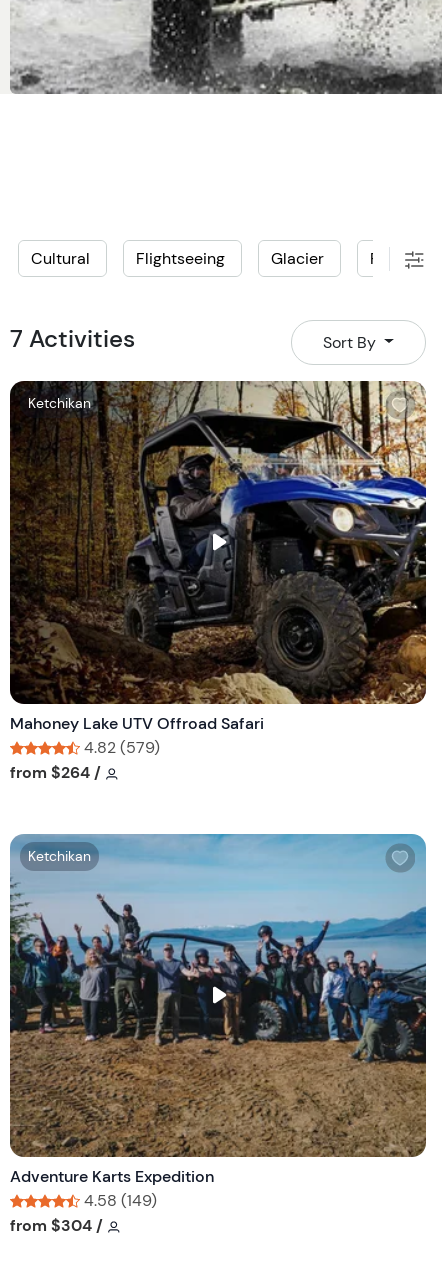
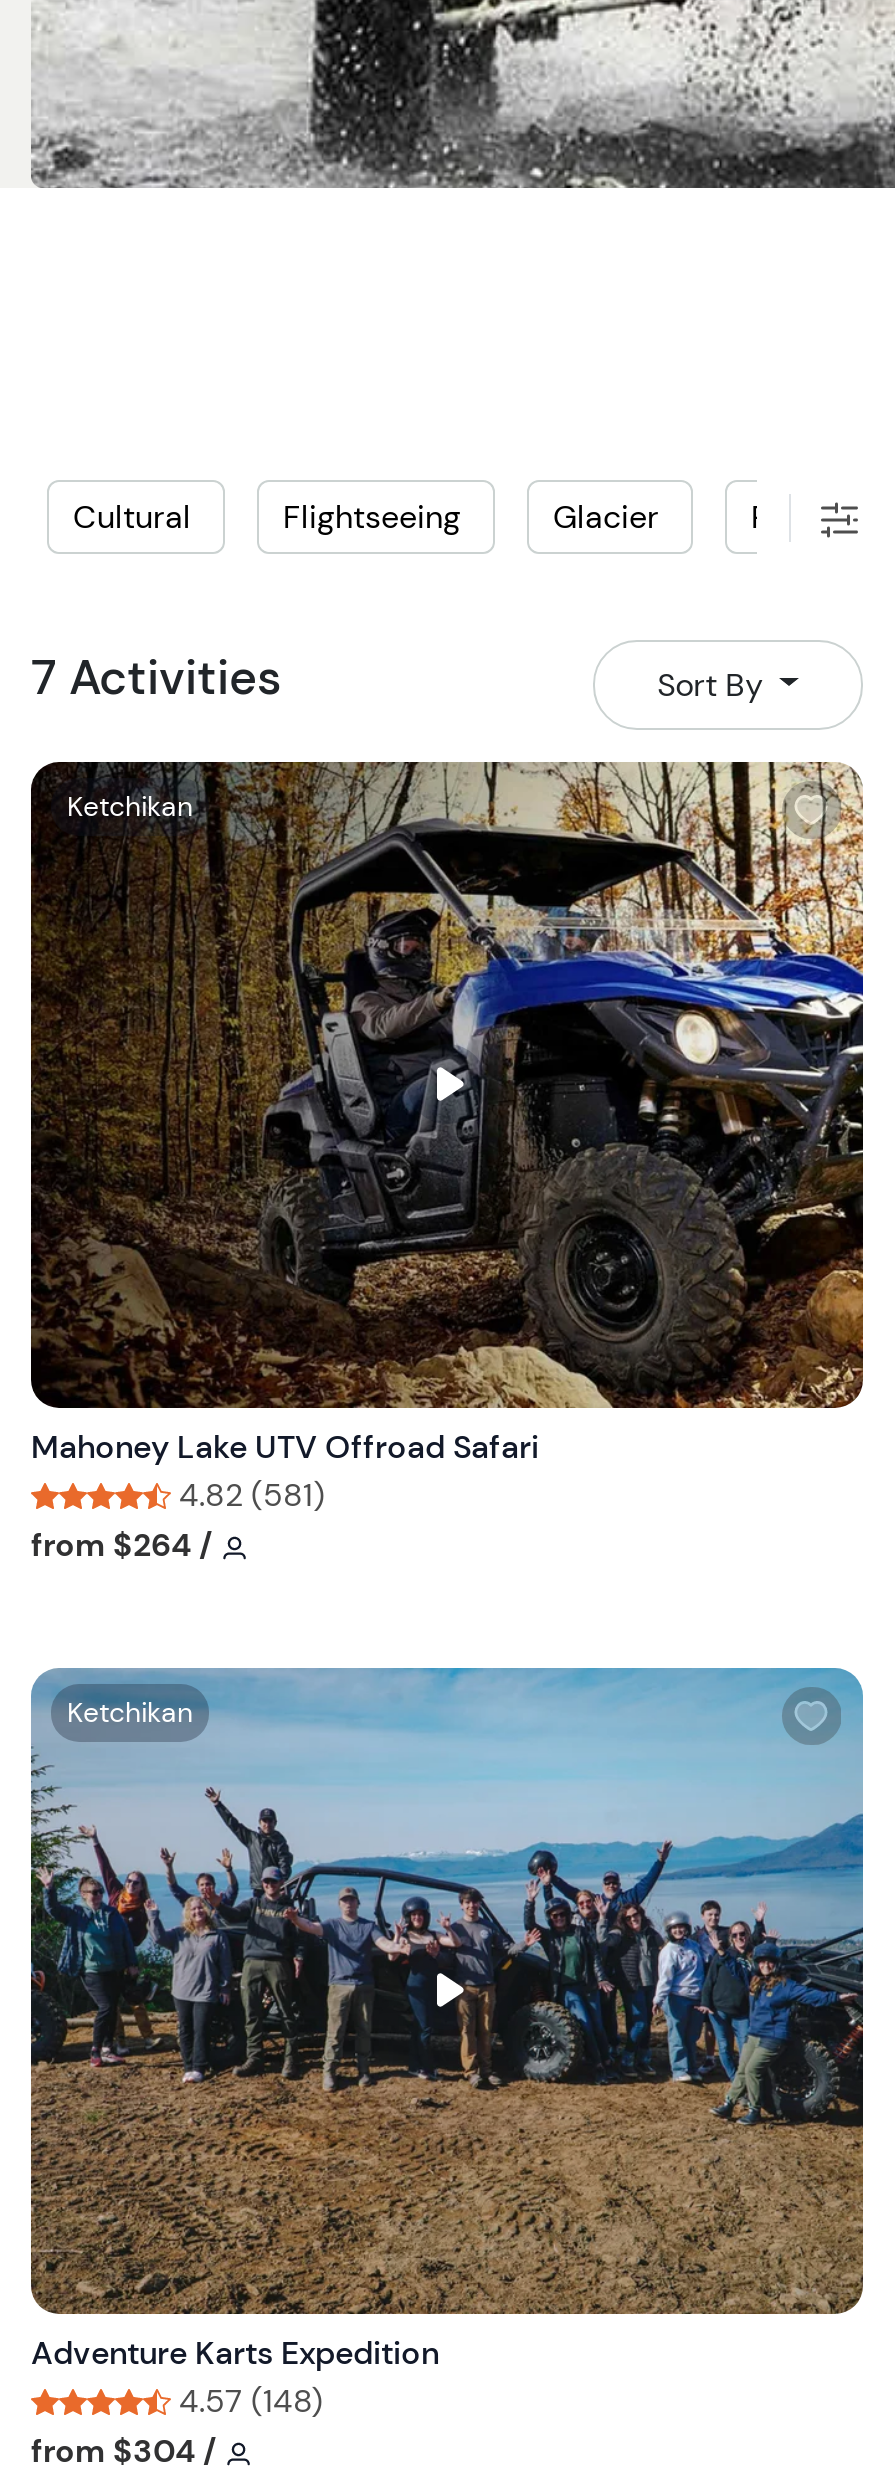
[84,737,160,758] 4.82 (579) -> [179,1474,325,1516] 4.82 (581)
[84,1190,157,1211] 4.58 (149) -> [179,2379,323,2421] 4.57 (148)

